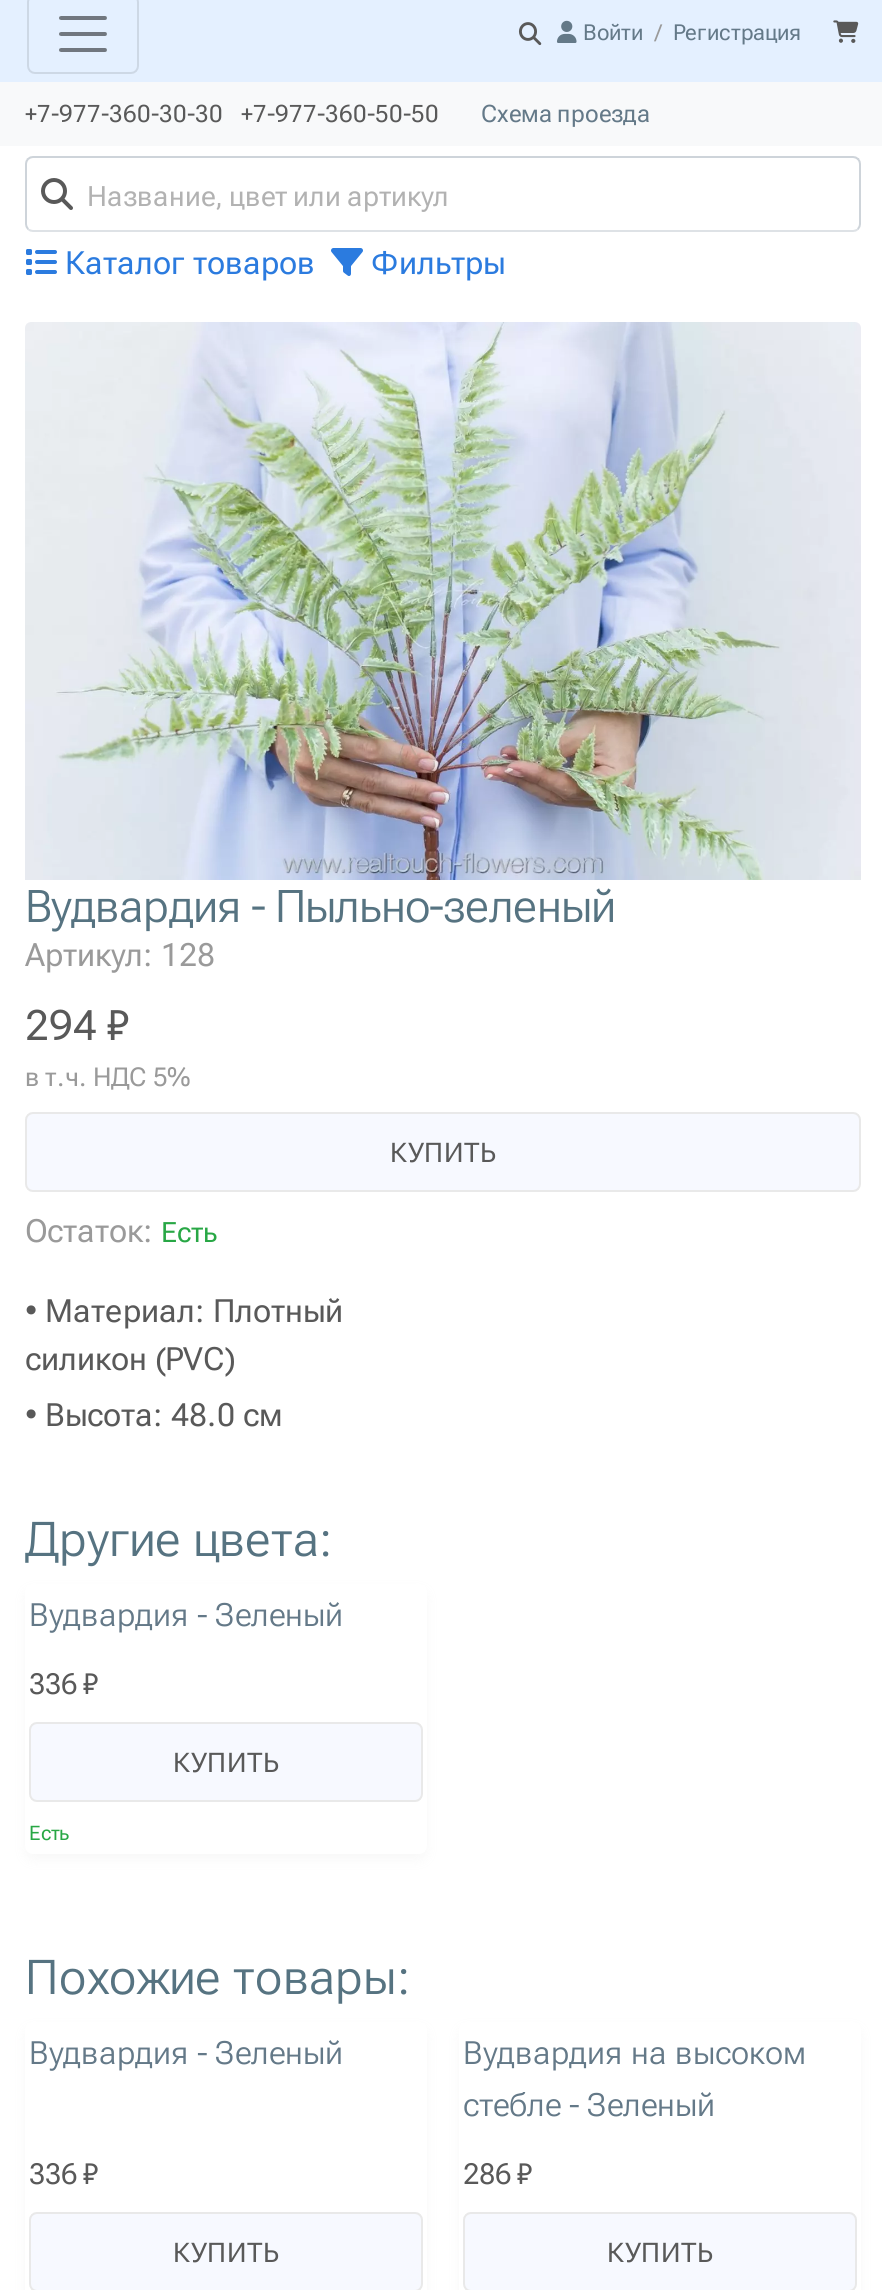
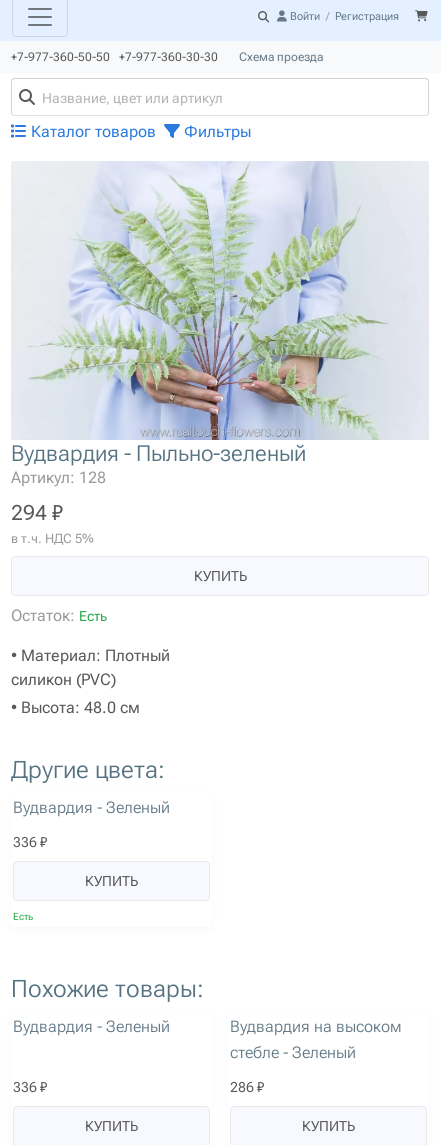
[25,100,649,128] +7-977-360-30-30 +7-977-360-50-50 Схема проезда -> [11,50,323,64] +7-977-360-50-50 +7-977-360-30-30 Схема проезда

